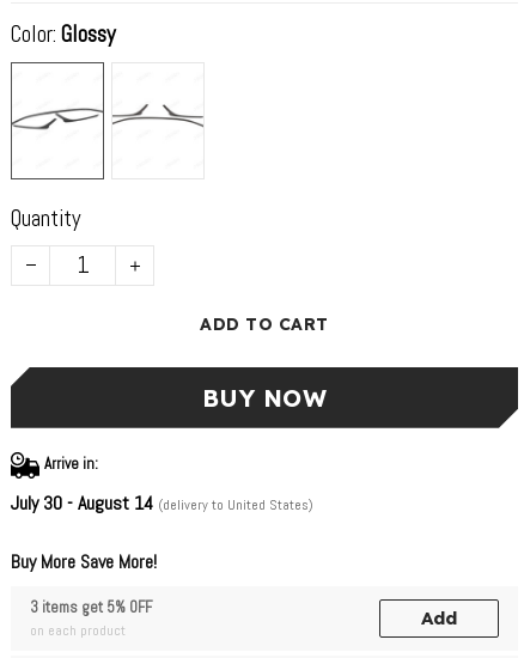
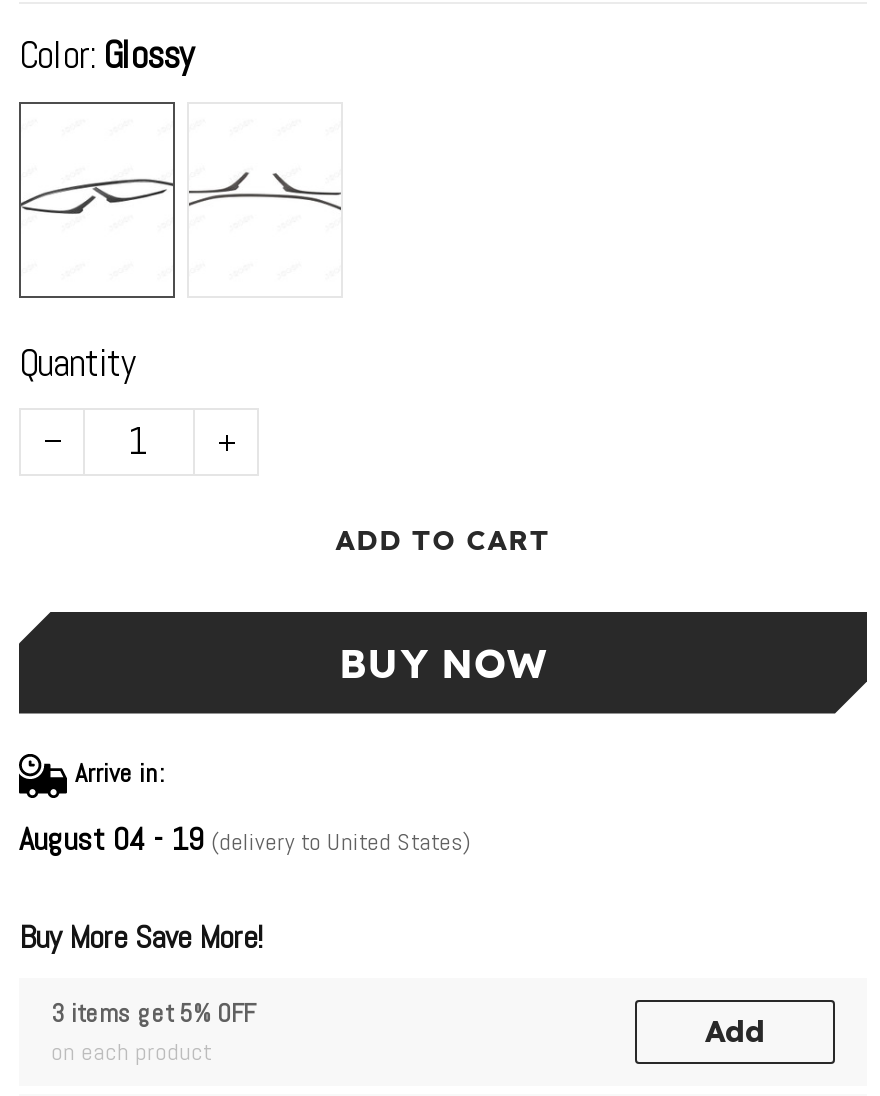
[11,490,313,515] July 30 - August 14 (delivery to United States) -> [19,818,471,860] August 04 - 19 (delivery to United States)

